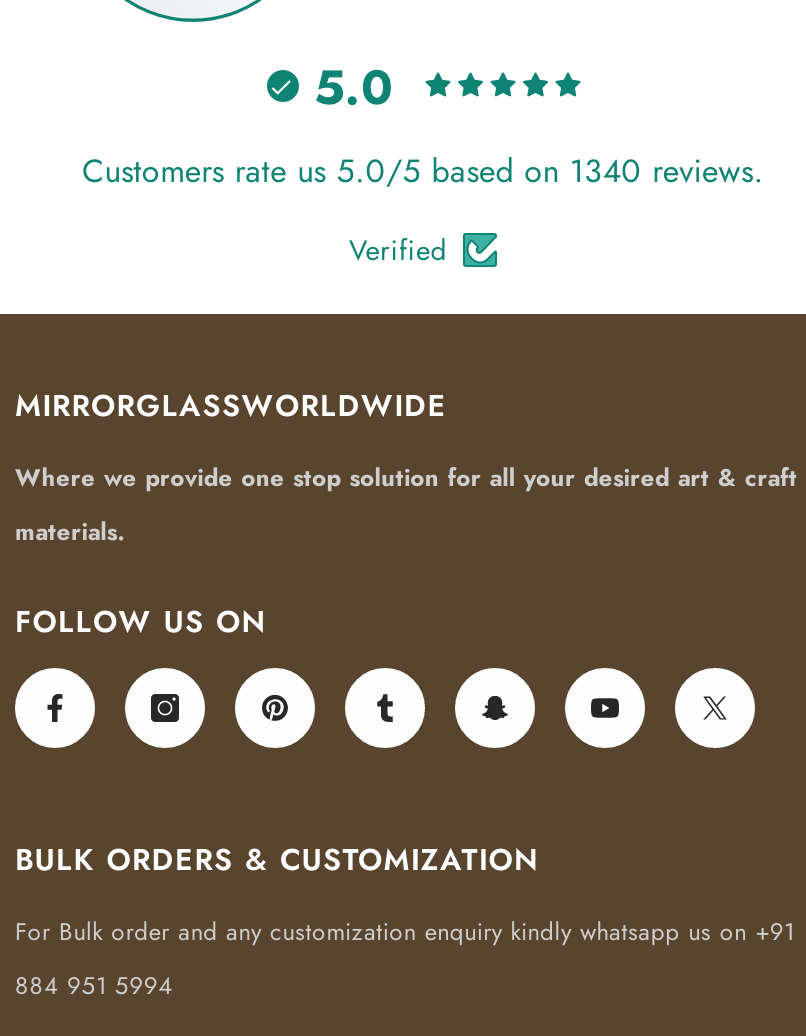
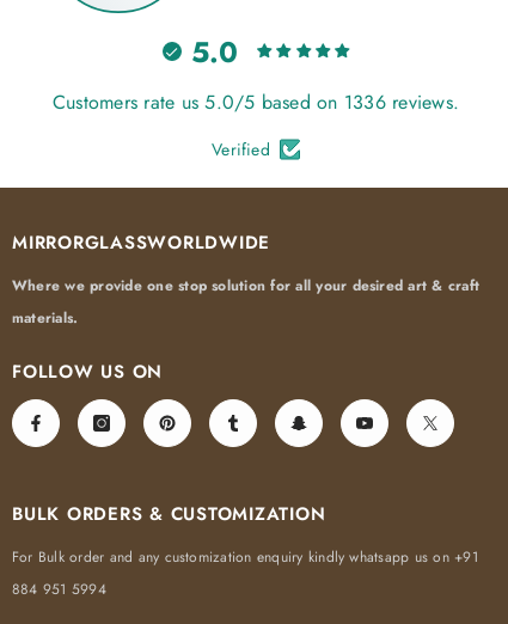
[82,148,764,194] Customers rate us 5.0/5 based on 1340 reviews. -> [53,88,459,116] Customers rate us 5.0/5 based on 1336 reviews.

